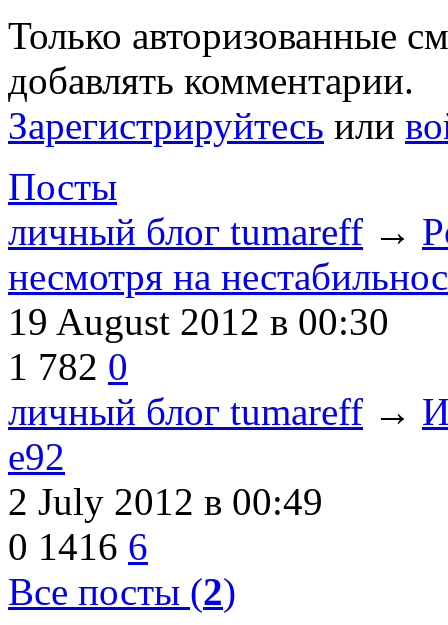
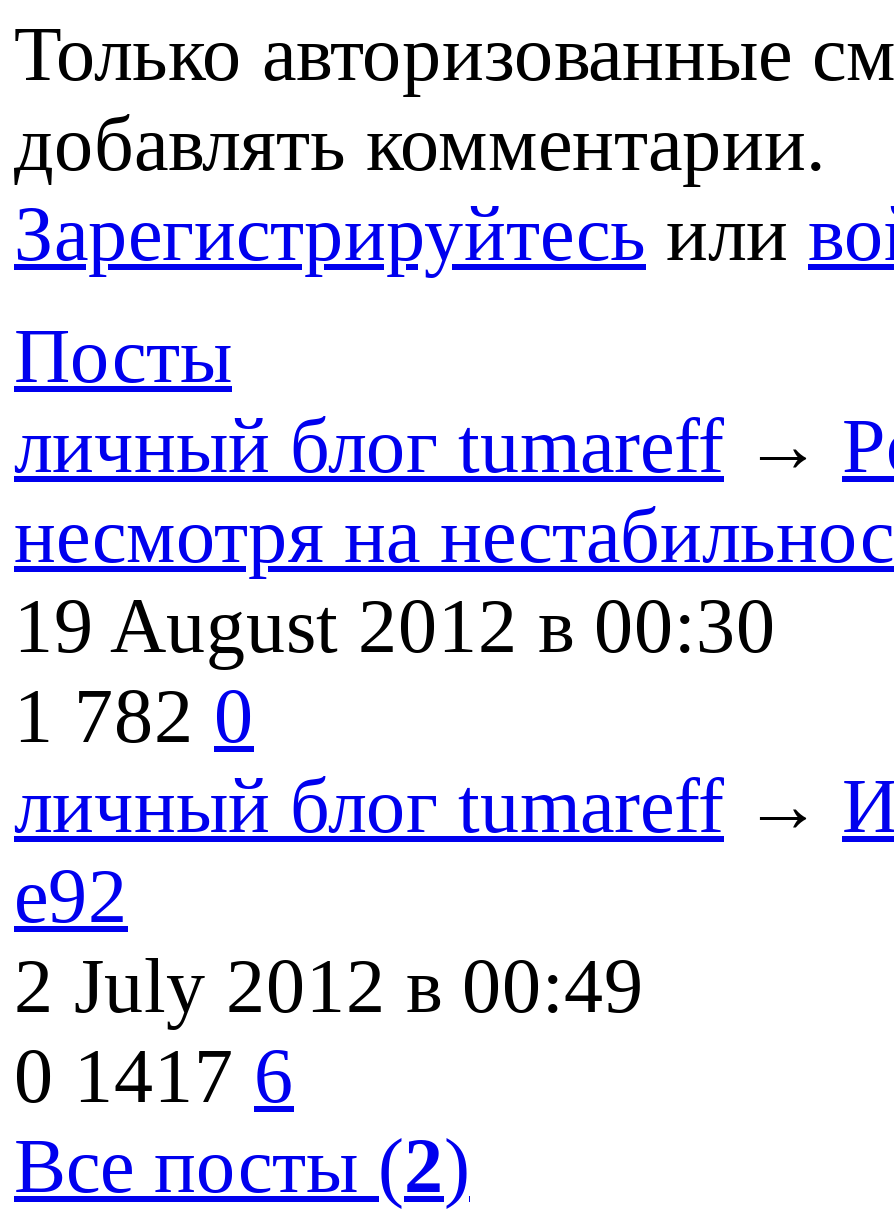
[8,525,148,568] 0 1416 6 -> [14,1033,294,1119] 0 1417 6

